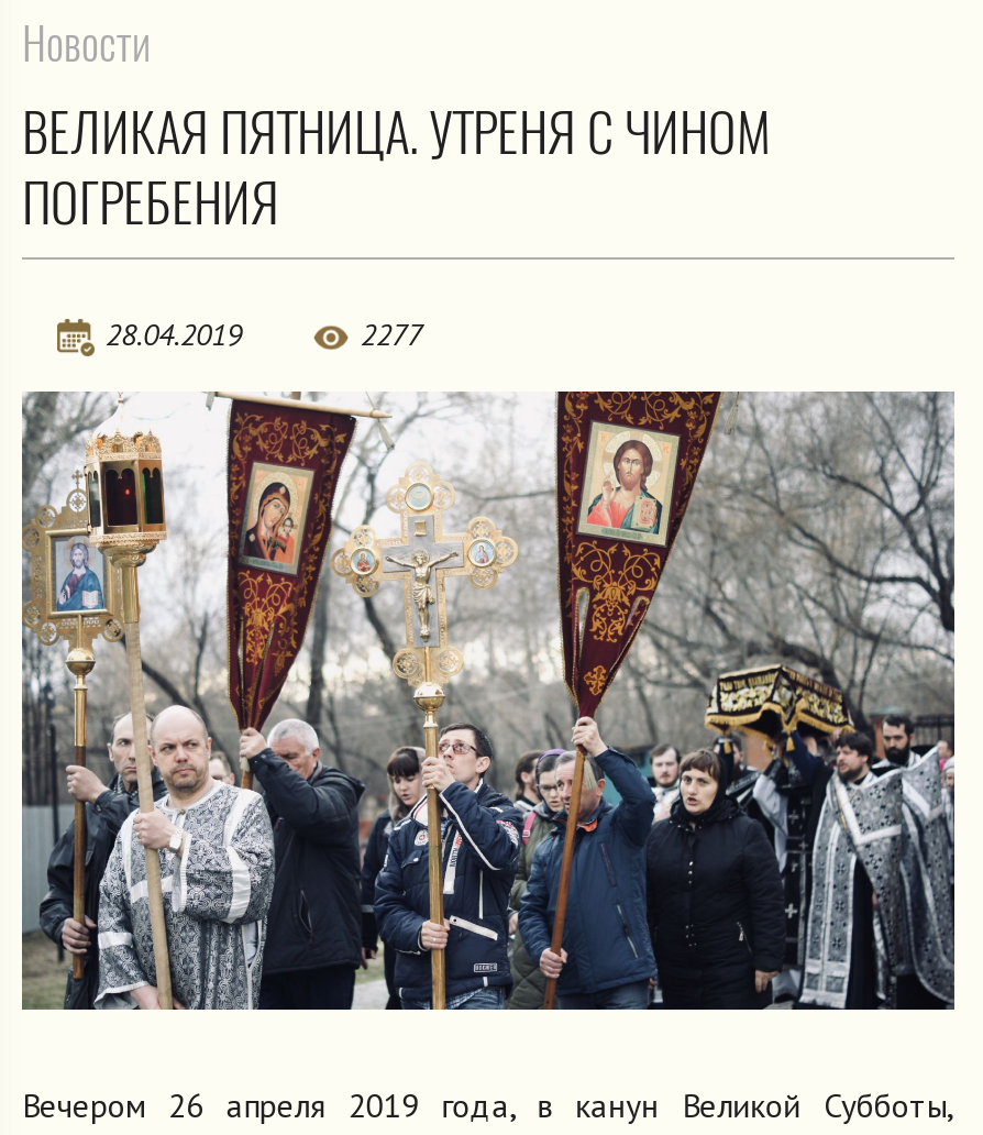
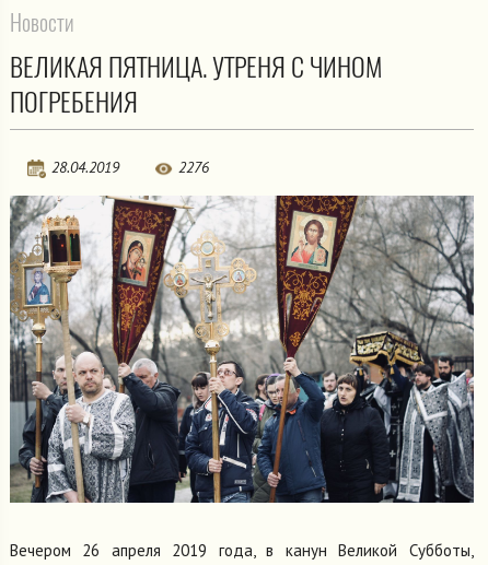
[361,314,422,354] 2277 -> [178,157,209,177] 2276

